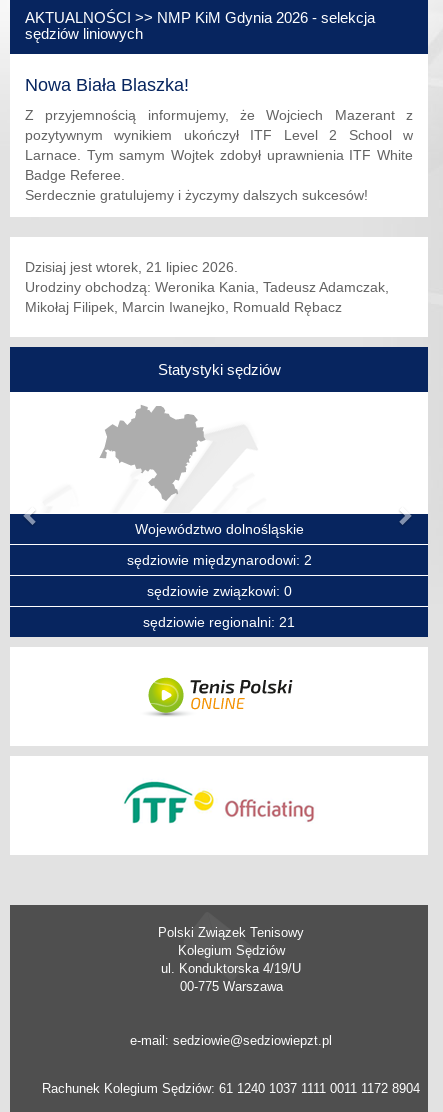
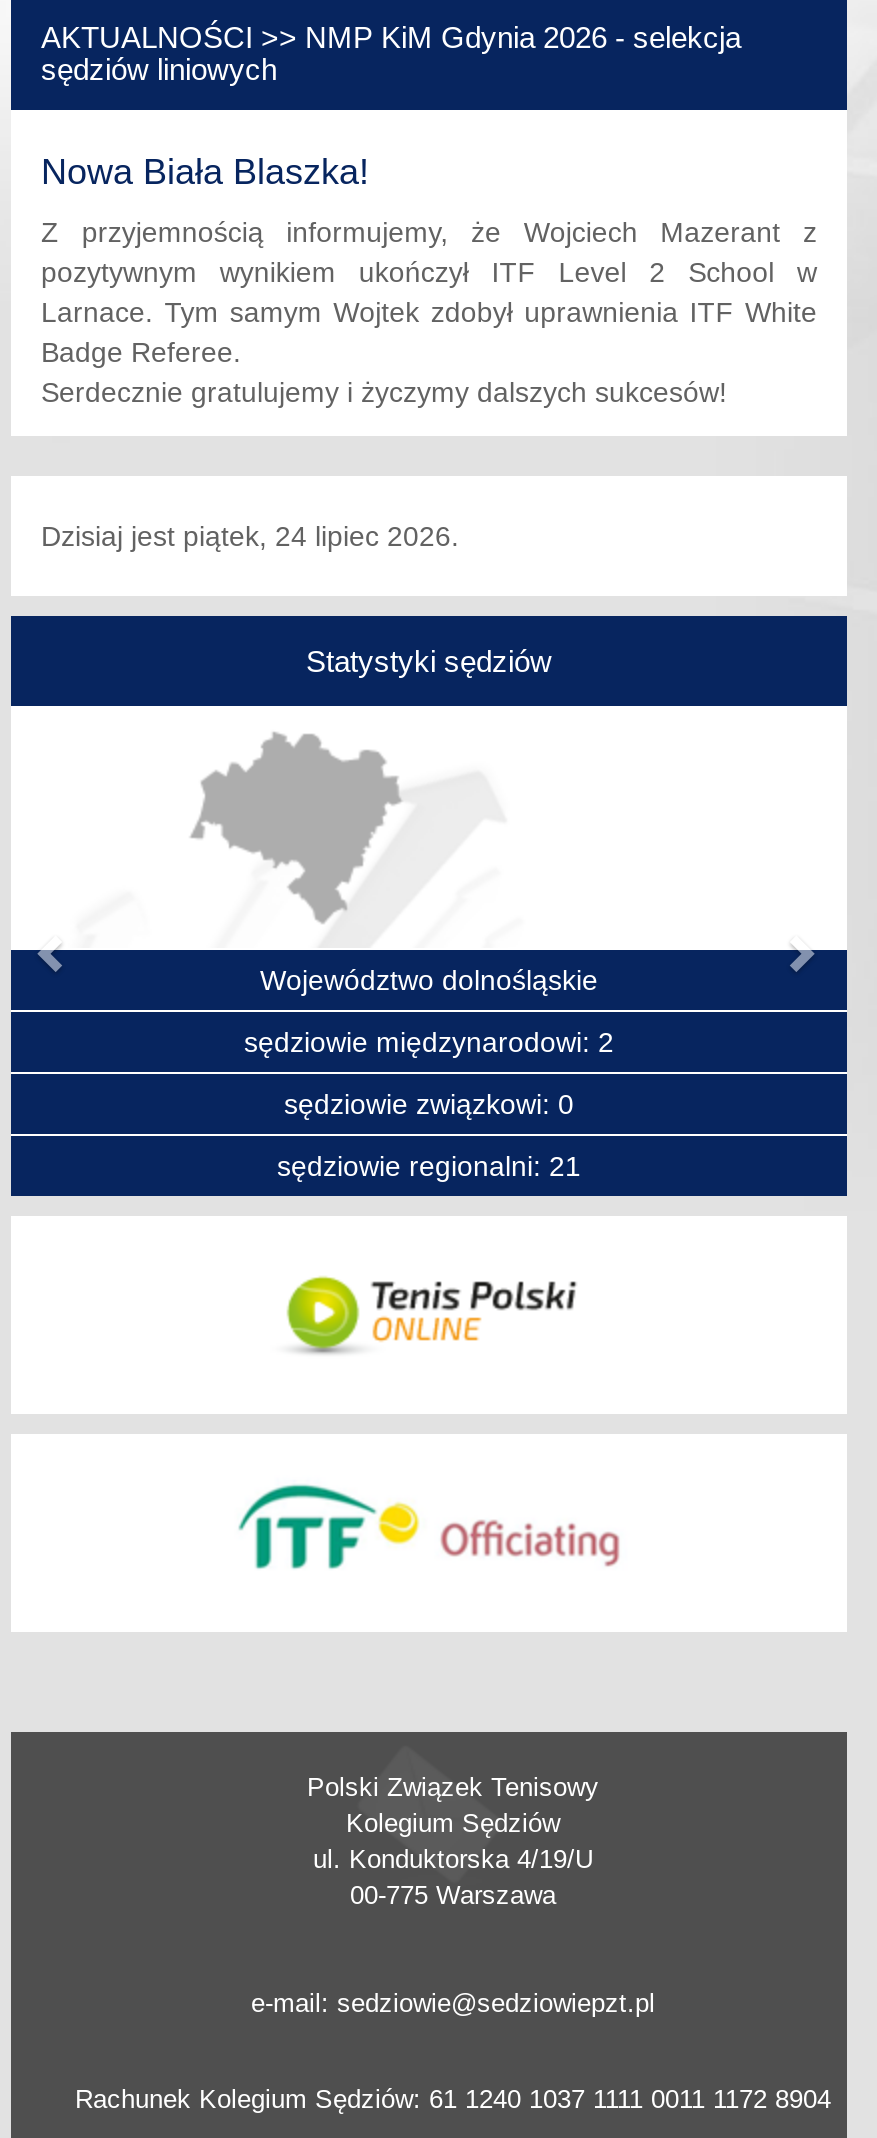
[25,259,389,315] Dzisiaj jest wtorek, 21 lipiec 2026. | Urodziny obchodzą: Weronika Kania, Tadeusz Adamczak, | Mikołaj Filipek, Marcin Iwanejko, Romuald Rębacz -> [41,520,459,552] Dzisiaj jest piątek, 24 lipiec 2026.

